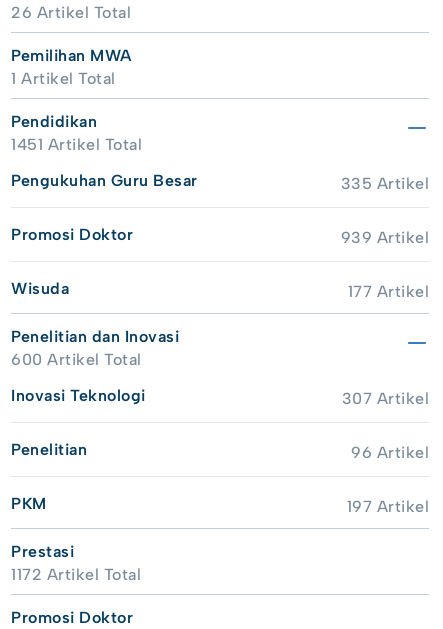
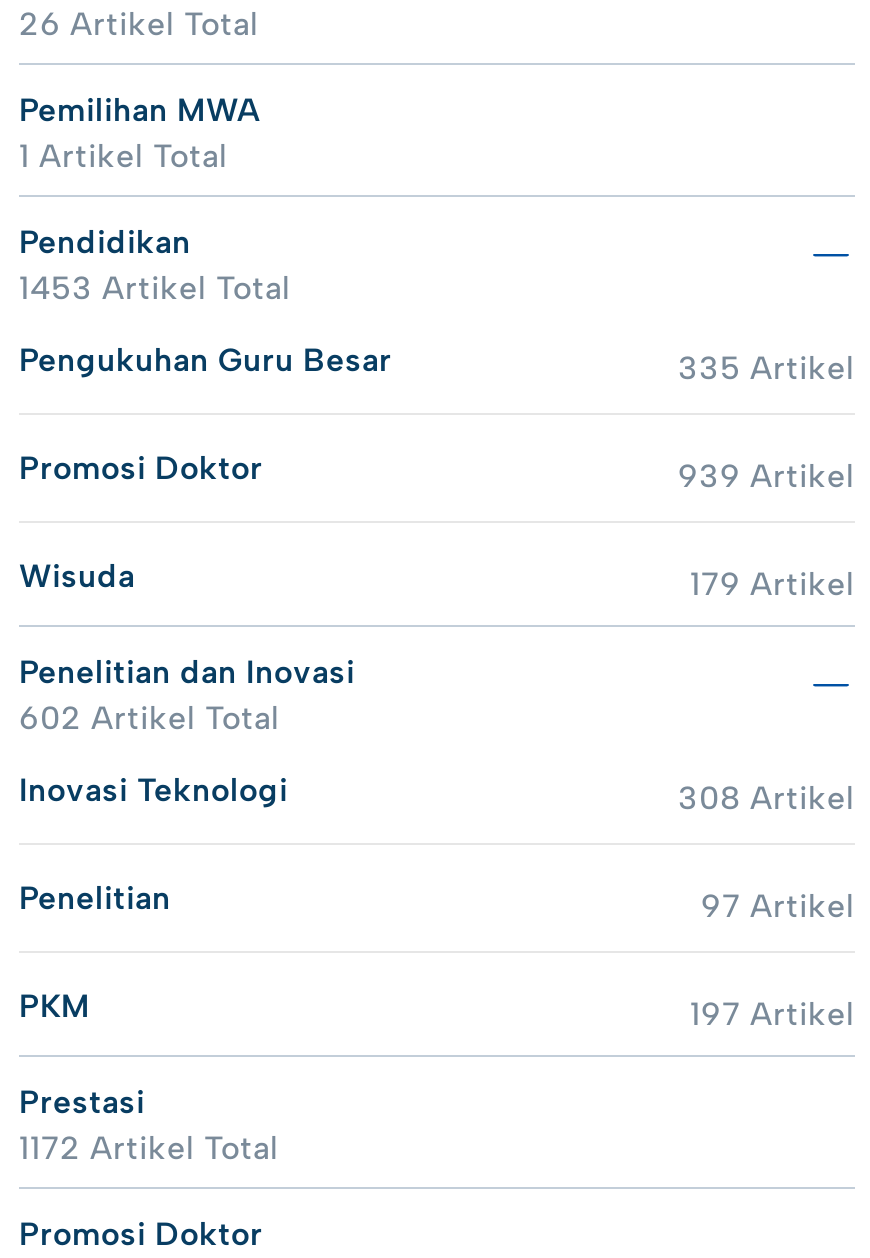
[11,135,142,154] 1451 Artikel Total -> [19,270,291,308] 1453 Artikel Total
[347,282,429,301] 177 Artikel -> [690,565,855,603] 179 Artikel
[11,350,141,369] 600 Artikel Total -> [19,700,280,738] 602 Artikel Total
[341,389,429,408] 307 Artikel -> [678,779,855,817] 308 Artikel
[351,443,429,462] 96 Artikel -> [701,887,855,925] 97 Artikel

